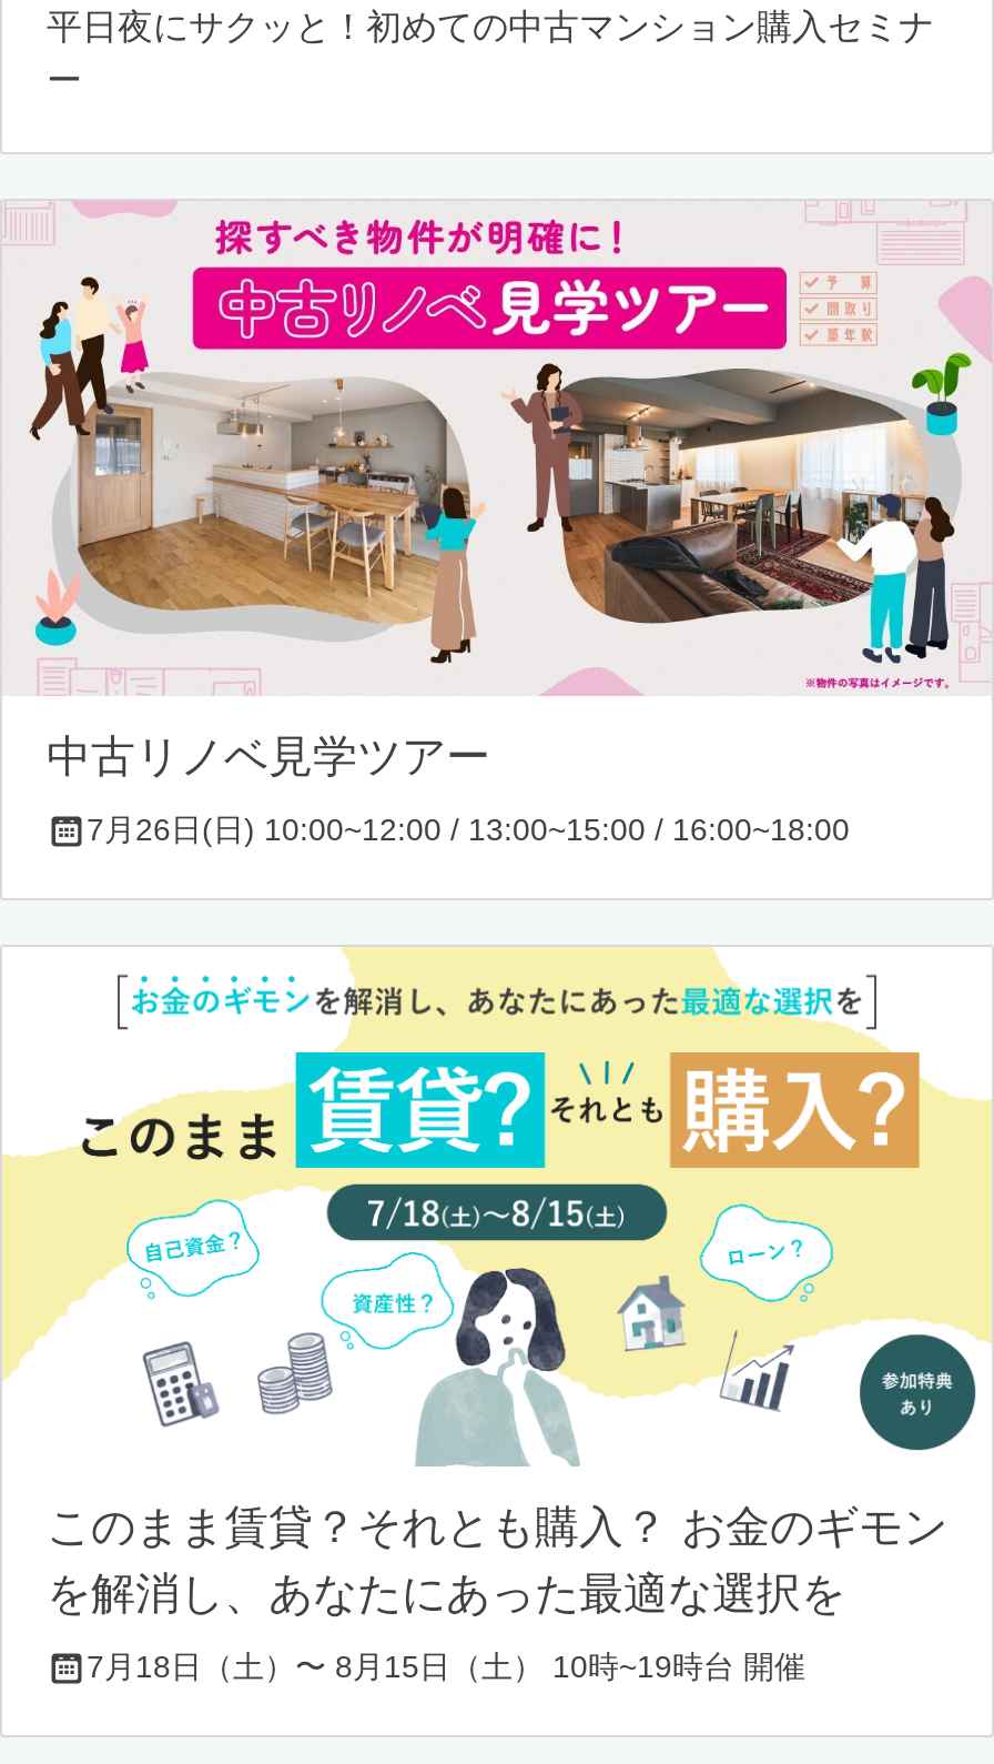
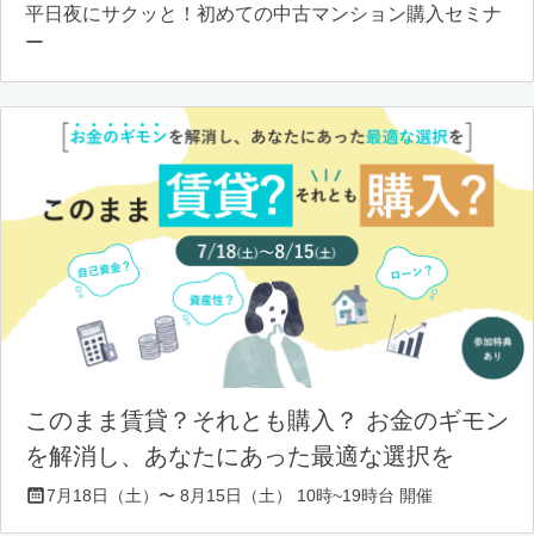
[7,202,987,847] [image] | 中古リノベ見学ツアー | 7月26日(日) 10:00~12:00 / 13:00~15:00 / 16:00~18:00 -> none

